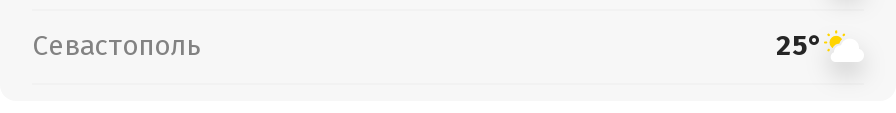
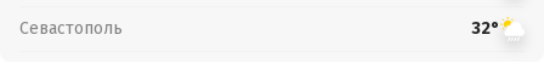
[776,29,824,63] 25° -> [471,18,500,39] 32°

